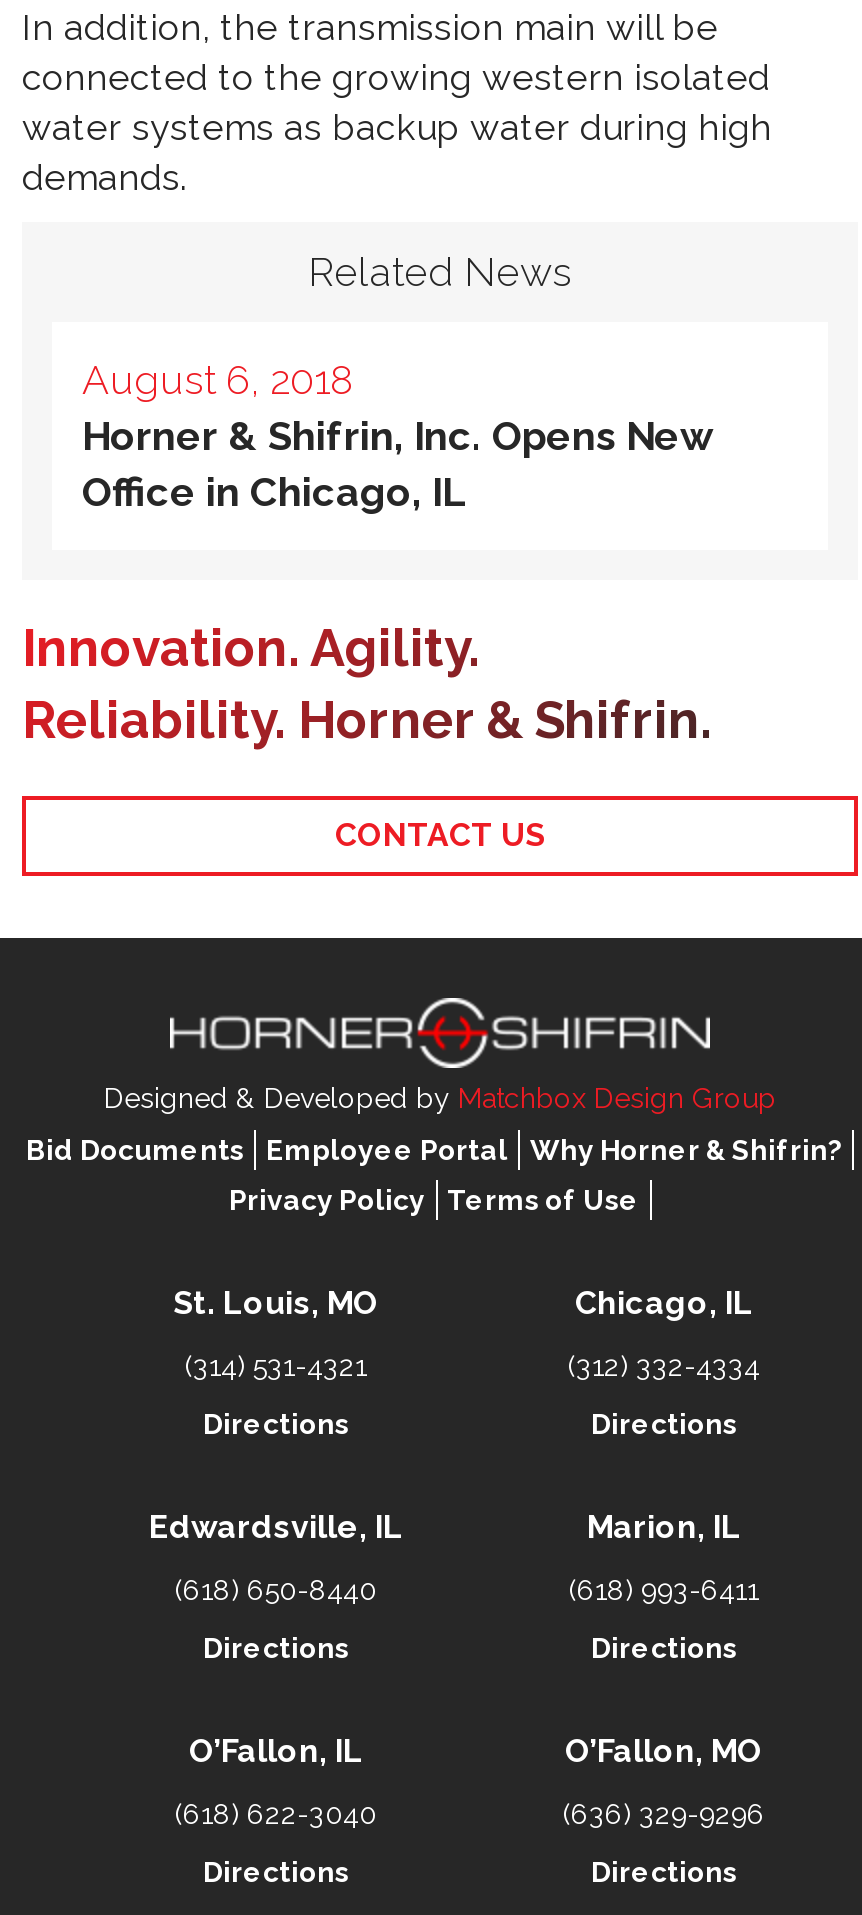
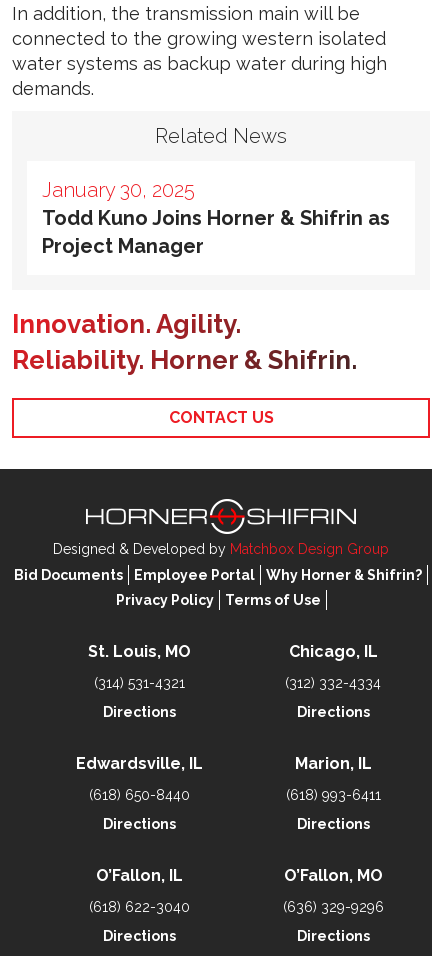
[82,355,712,515] August 6, 2018 | Horner & Shifrin, Inc. Opens New | Office in Chicago, IL -> [42,178,390,258] January 30, 2025 | Todd Kuno Joins Horner & Shifrin as | Project Manager

